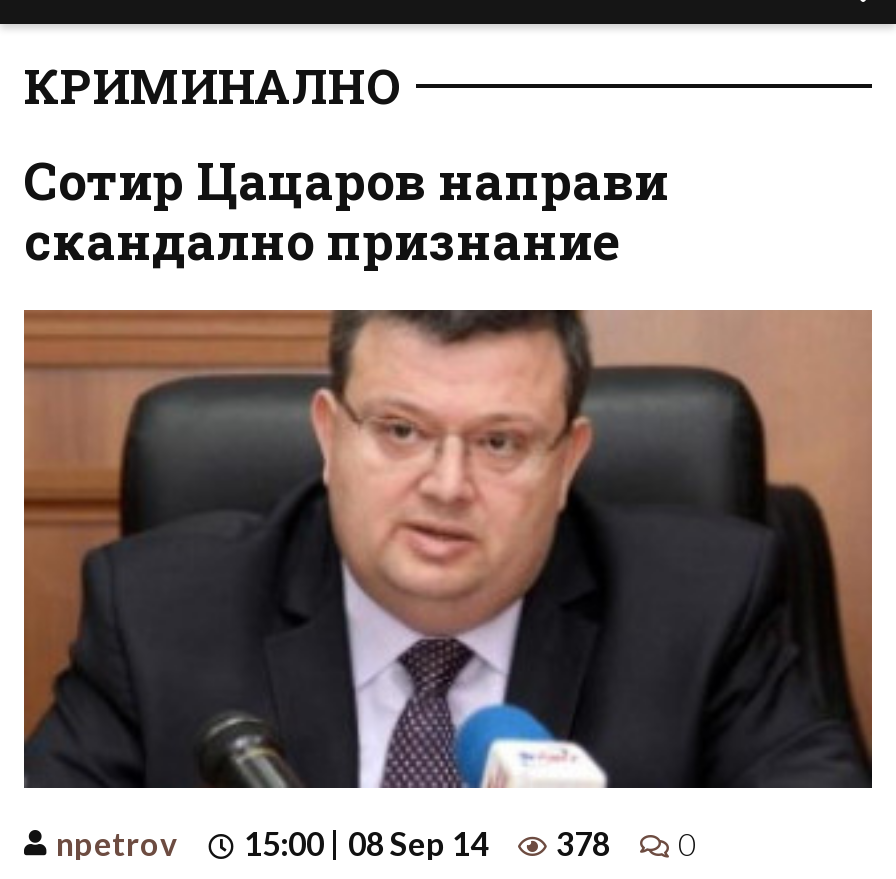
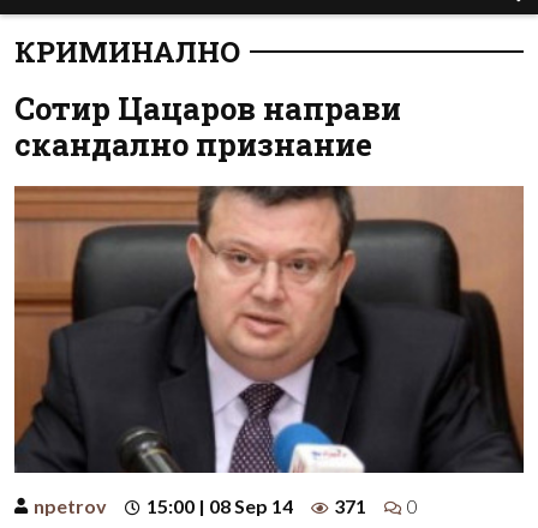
[556,823,610,861] 378 -> [334,494,366,517] 371

